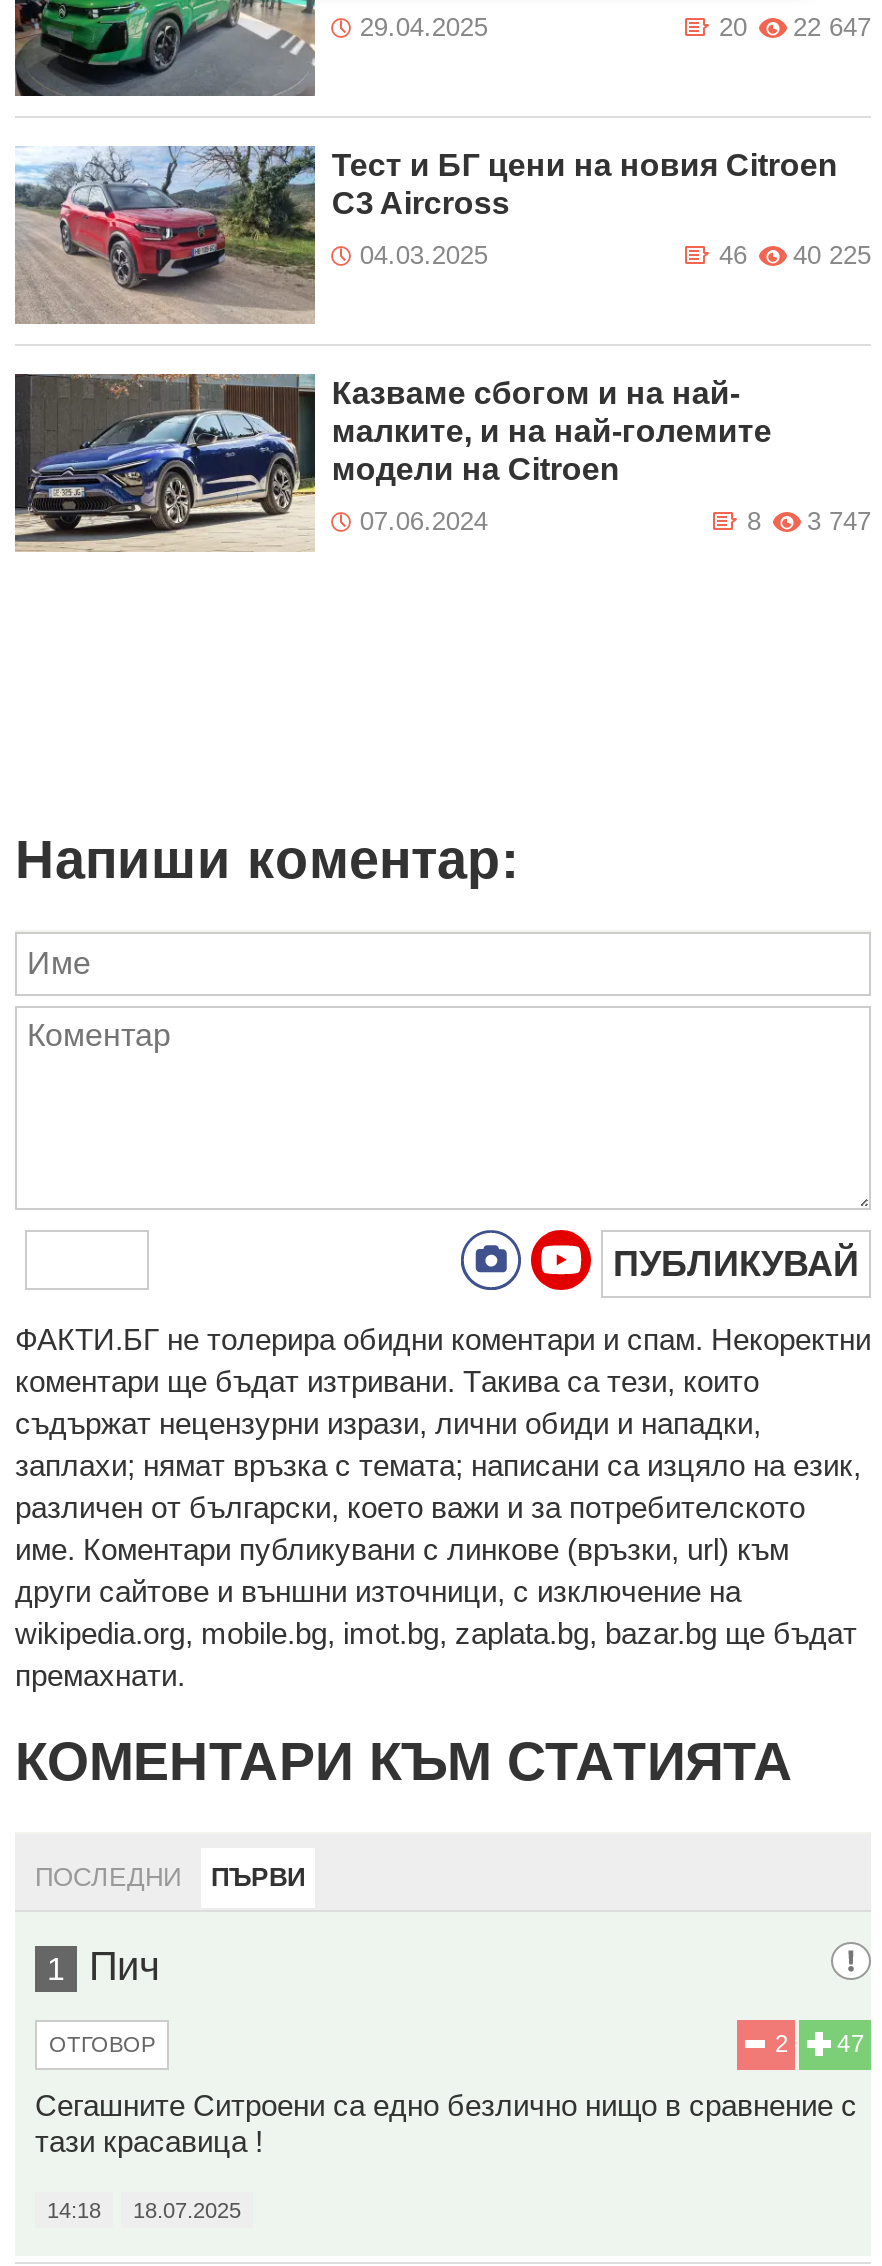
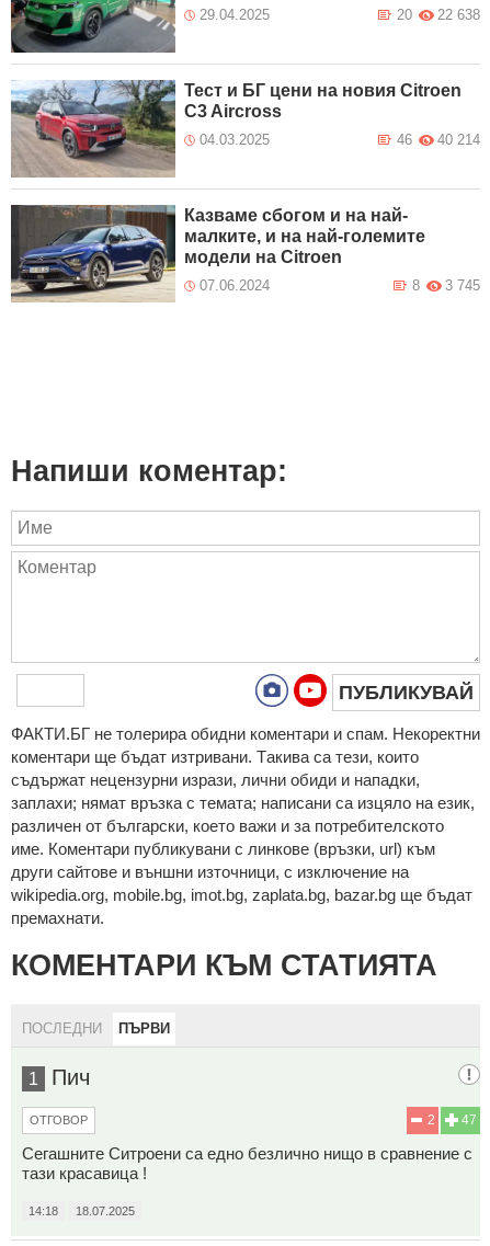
[719,11,871,41] 20 22 647 -> [397,6,480,23] 20 22 638
[719,239,871,269] 46 40 225 -> [397,131,480,148] 46 40 214
[747,505,871,535] 8 3 747 -> [412,277,480,293] 8 3 745

